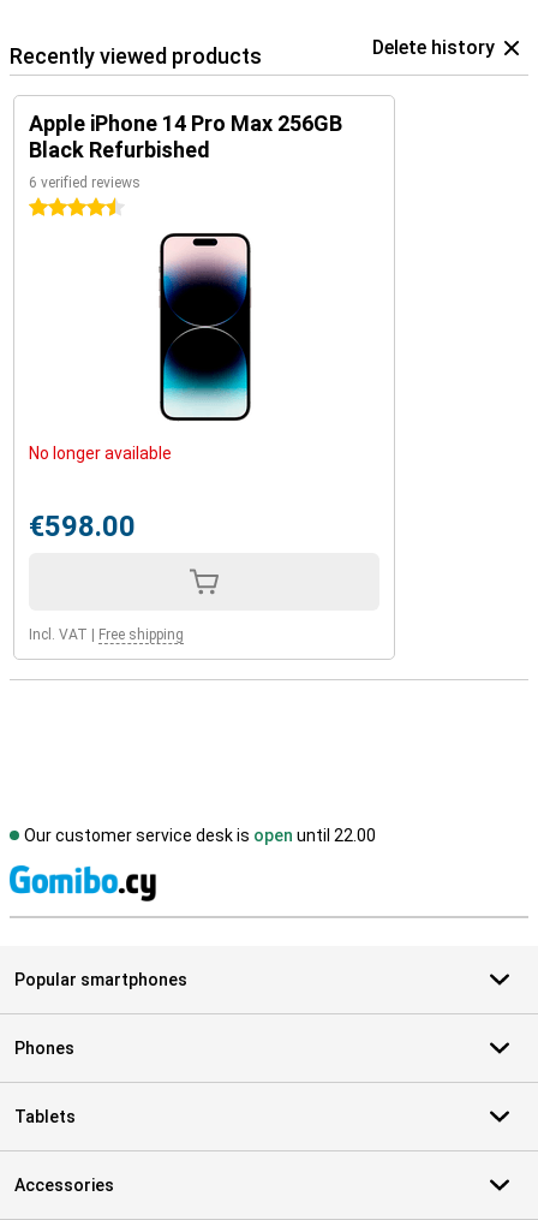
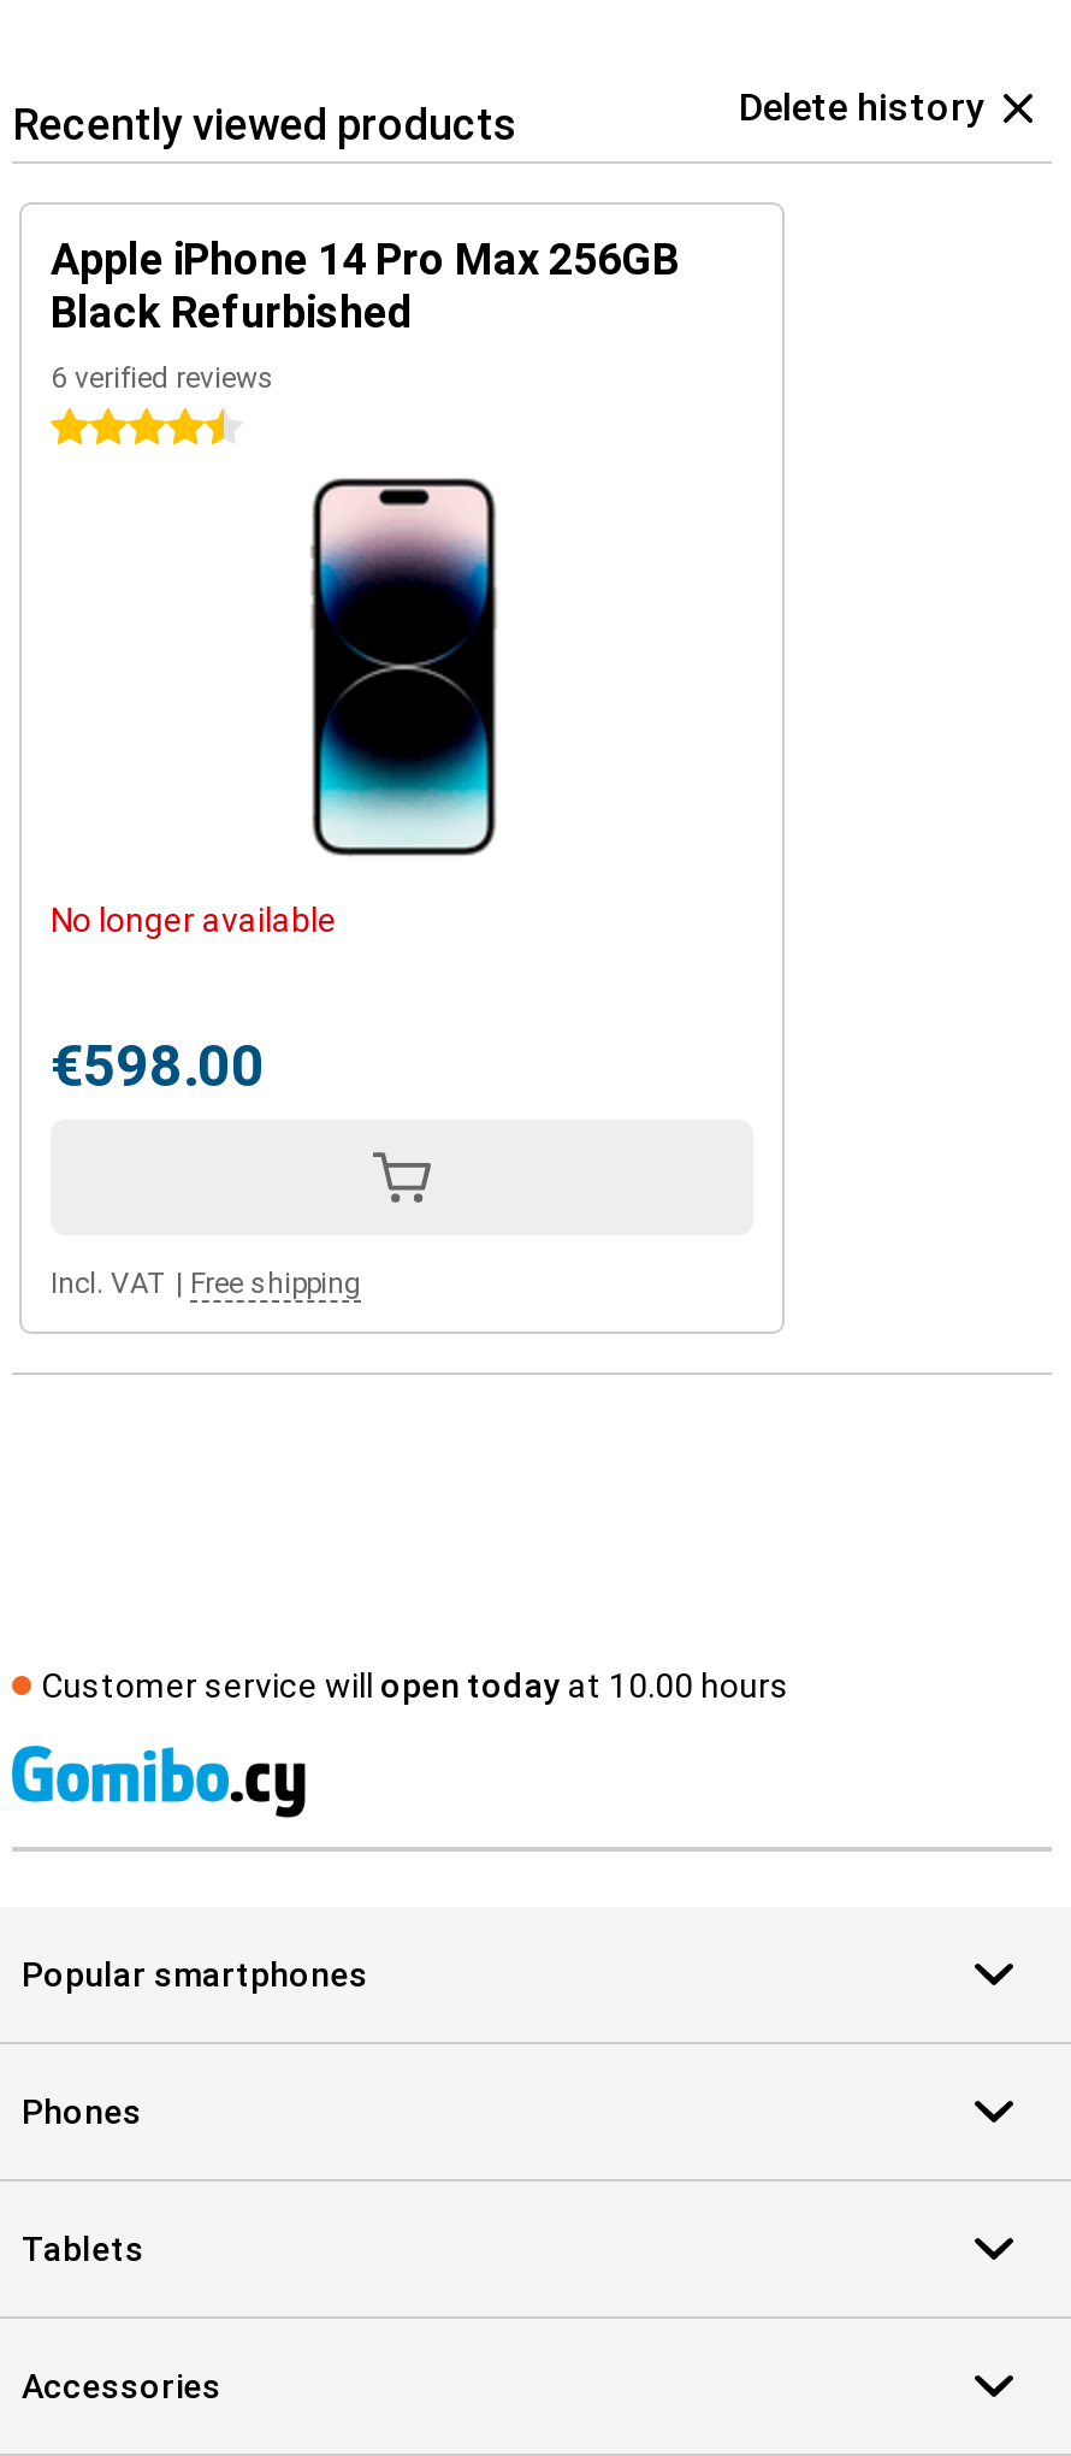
[24,826,376,845] Our customer service desk is open until 22.00 -> [41,1666,789,1705] Customer service will open today at 10.00 hours

